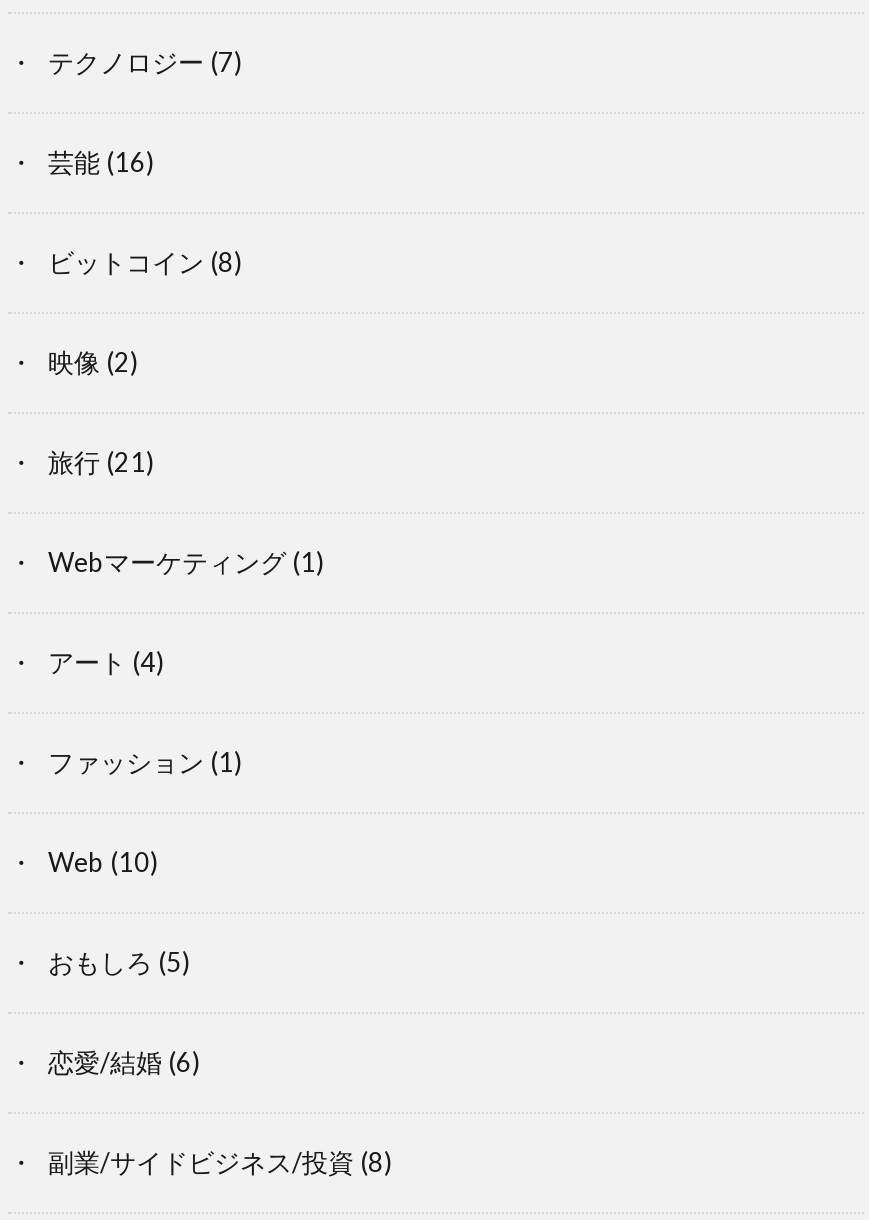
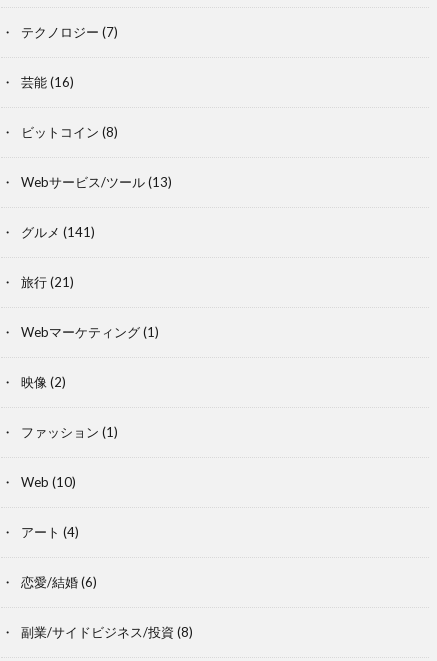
[48,345,138,377] 映像(2) -> [21,174,172,240] Webサービス/ツール(13) | グルメ(141)
[48,645,164,677] アート(4) -> [21,374,66,390] 映像(2)
[48,945,190,977] おもしろ(5) -> [21,524,79,540] アート(4)

